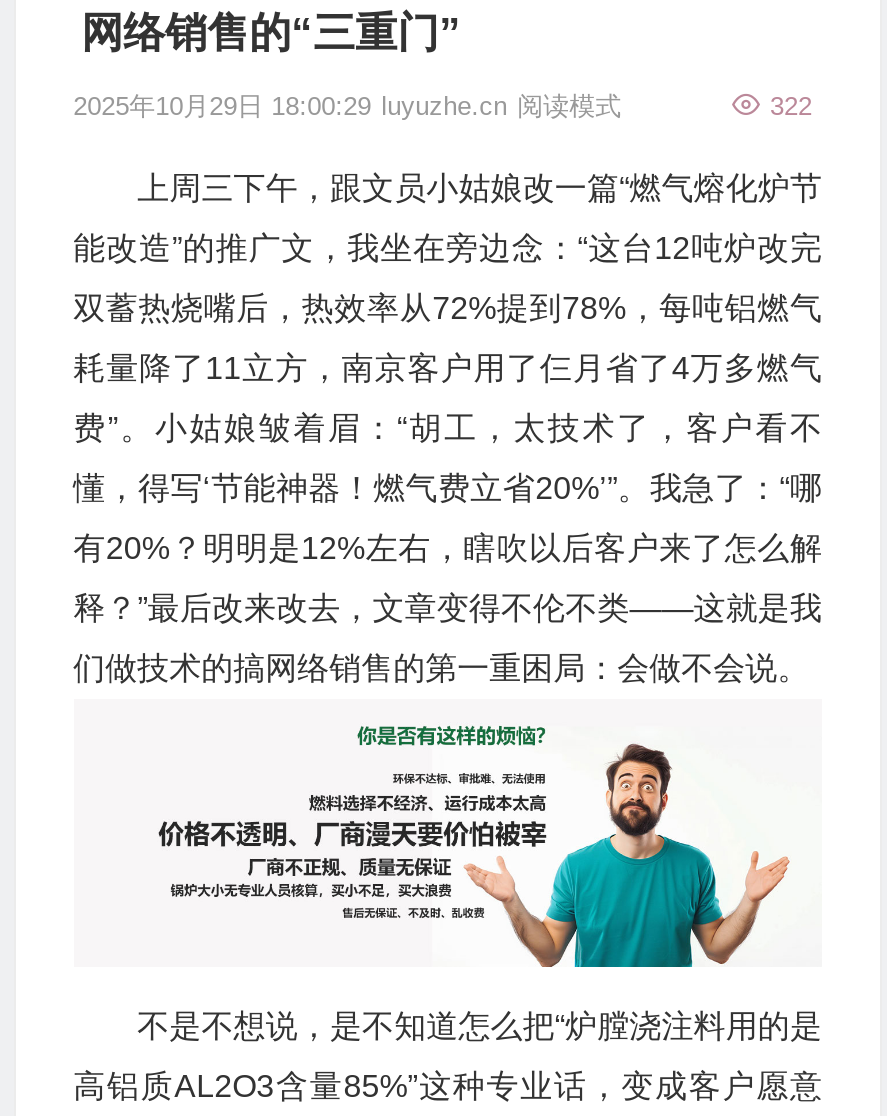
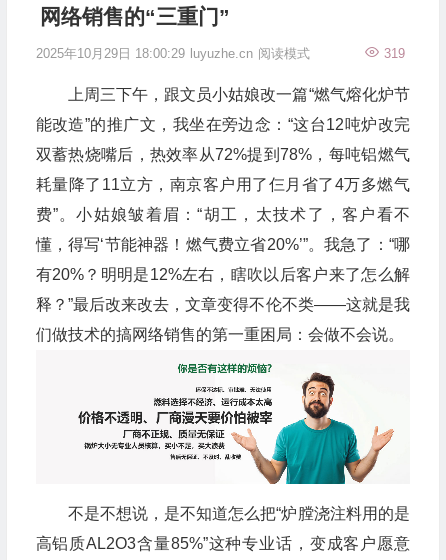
[770,91,812,121] 322 -> [384,46,405,61] 319

